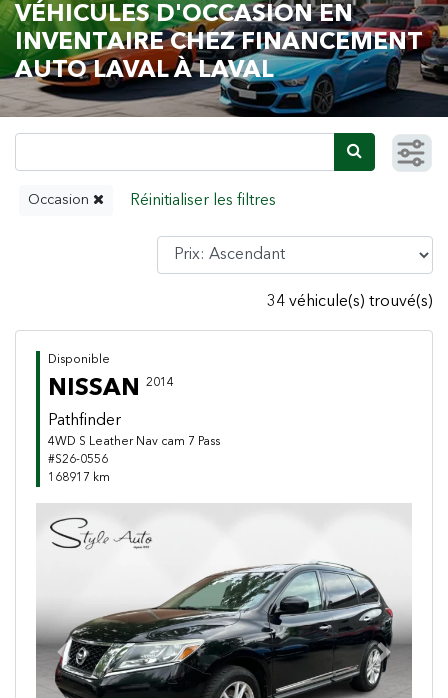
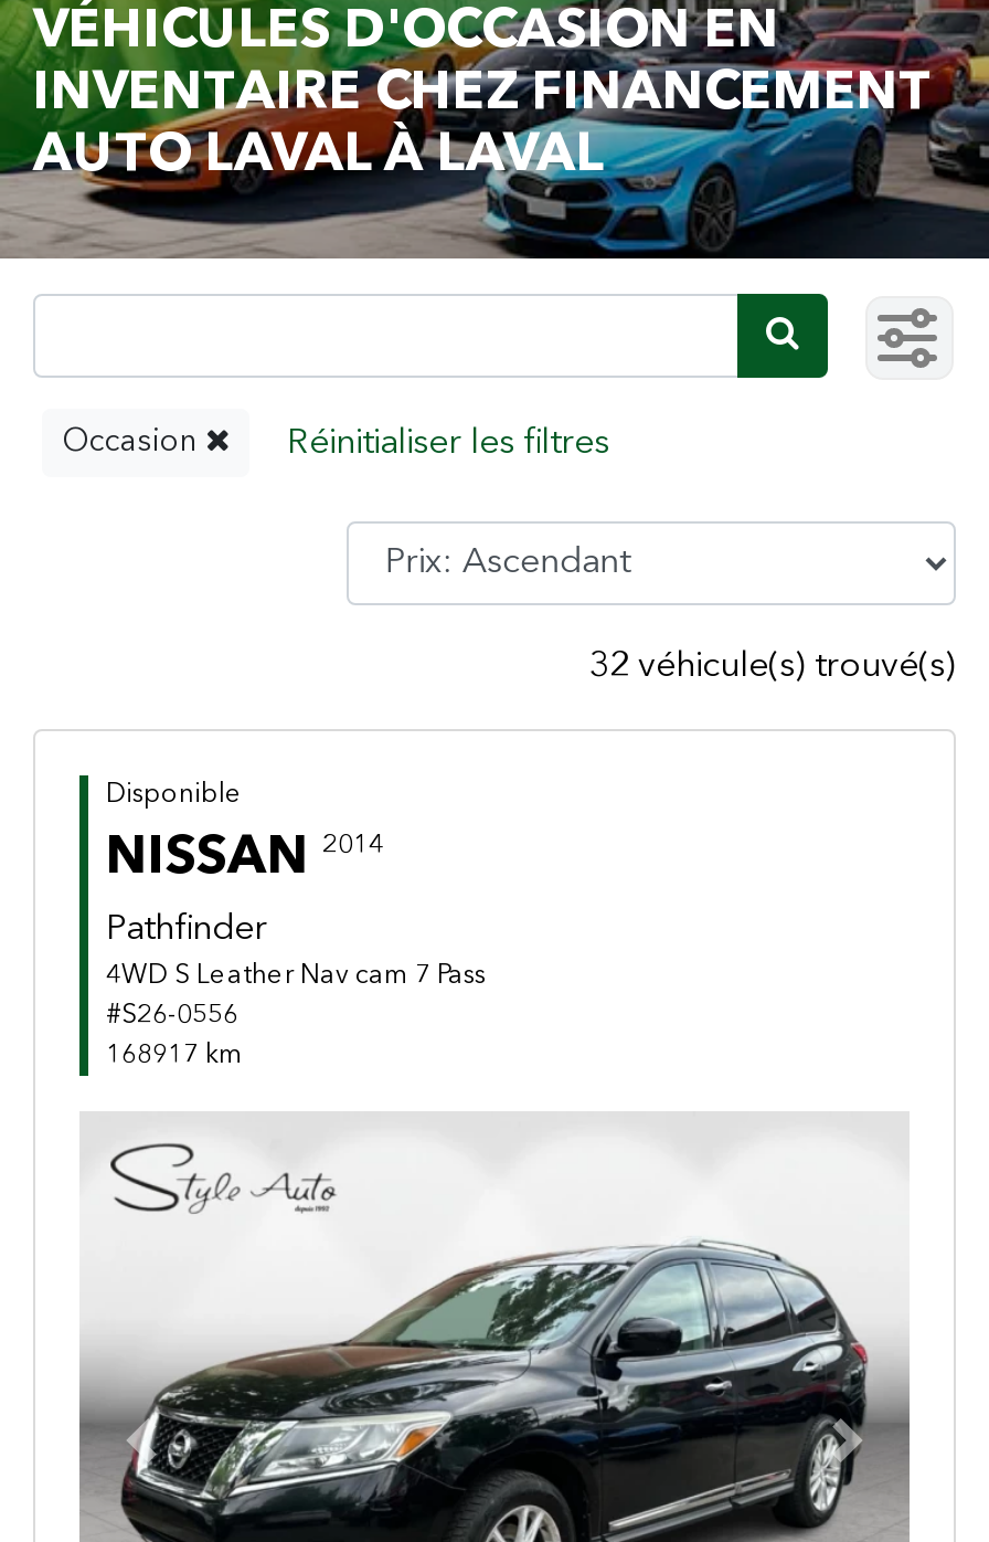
[267,294,433,310] 34 véhicule(s) trouvé(s) -> [589,650,956,686] 32 véhicule(s) trouvé(s)

